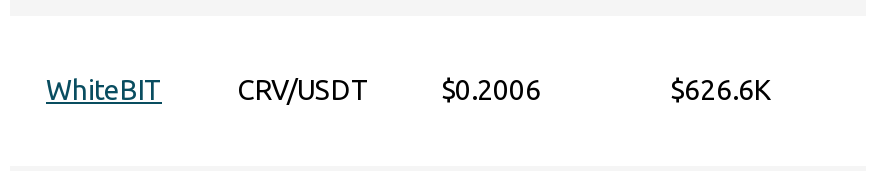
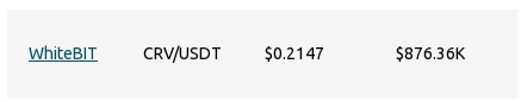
[441,74,770,106] $0.2006 | $626.6K -> [264,44,465,63] $0.2147 | $876.36K

